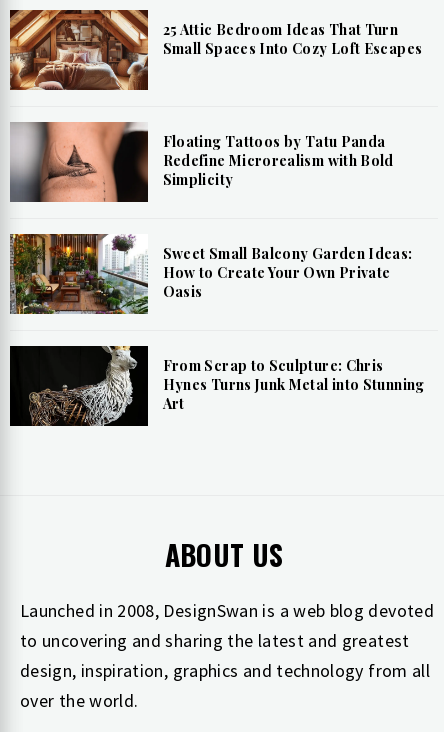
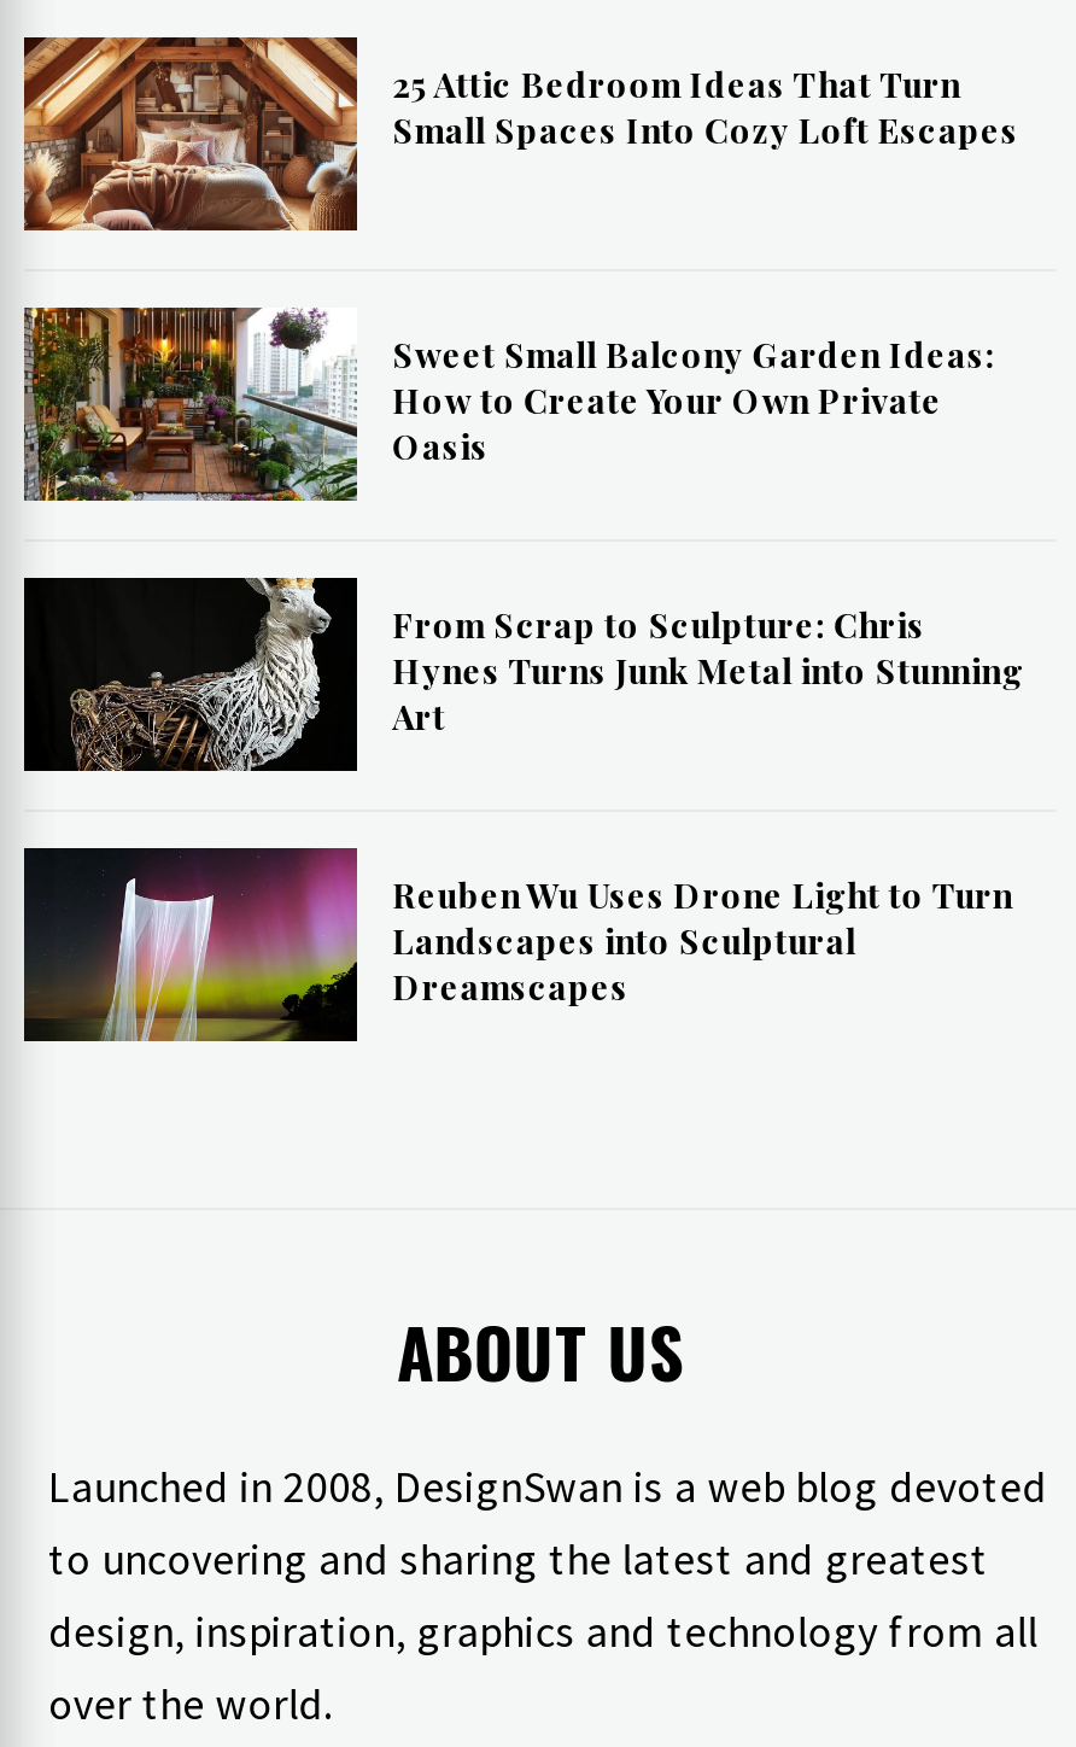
[11,122,394,203] [image] | Floating Tattoos by Tatu Panda | Redefine Microrealism with Bold | Simplicity -> none
moved [9,231,425,413] -> [22,300,1024,740]: [image] | Sweet Small Balcony Garden Ideas: | How to Create Your Own Private | Oasis | From Scrap to Sculpture: Chris | Hynes Turns Junk Metal into Stunning | Art
none -> [24,846,1013,1044] [image] | Reuben Wu Uses Drone Light to Turn | Landscapes into Sculptural | Dreamscapes

